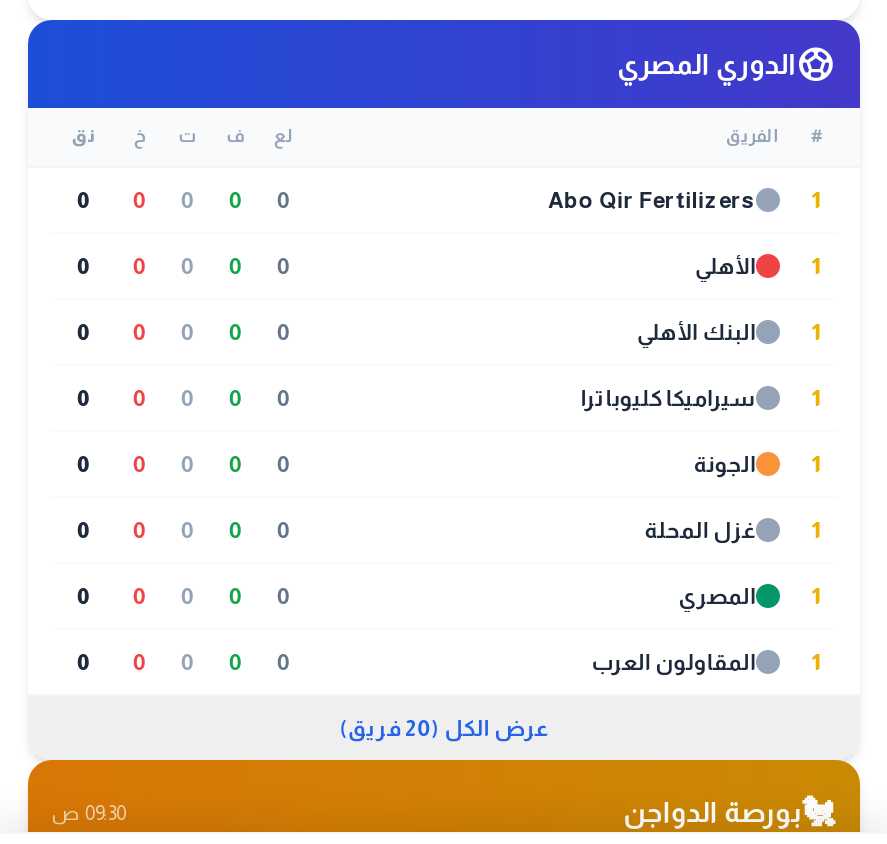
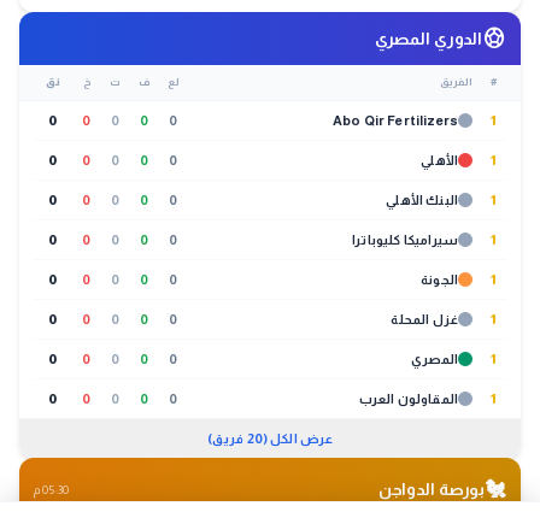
[85,801,126,823] 09:30 ص -> [43,482,69,496] 05:30 م

